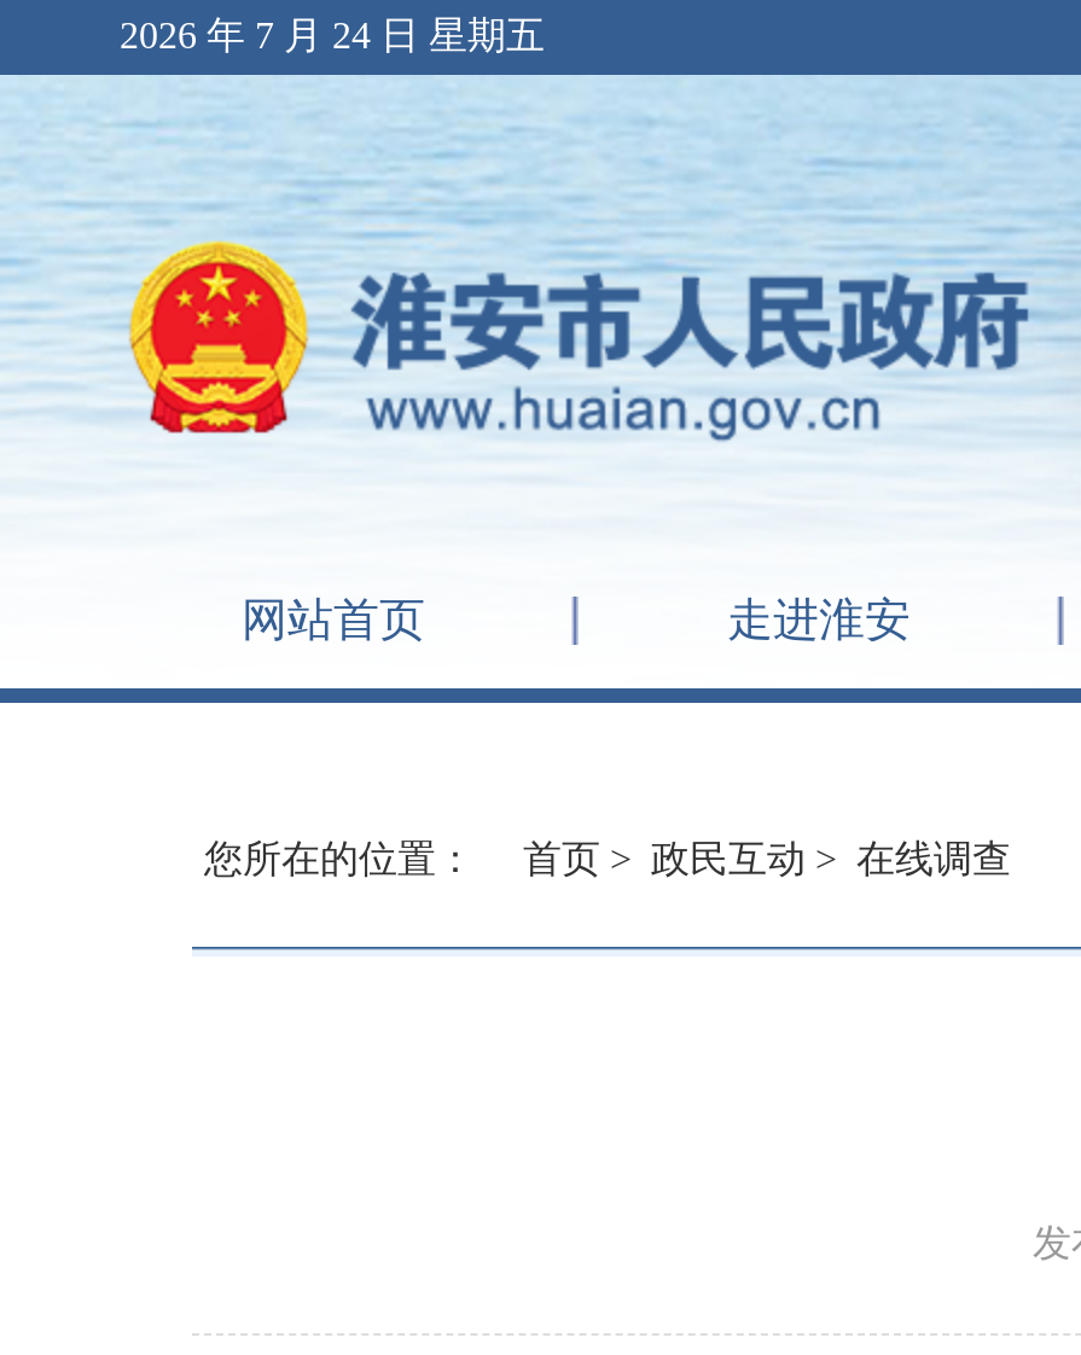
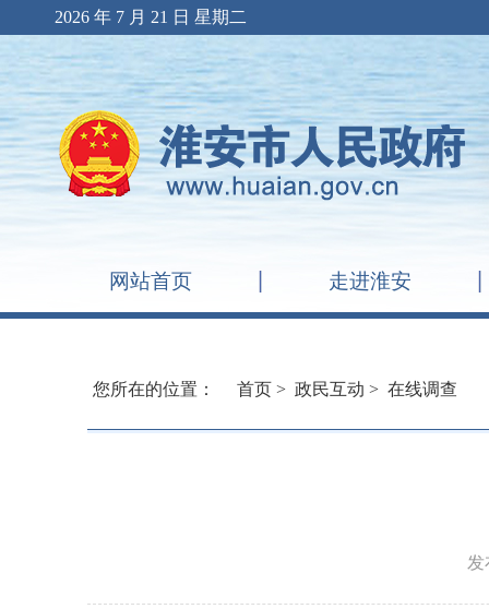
[120,14,545,56] 2026 年 7 月 24 日 星期五 -> [55,8,247,26] 2026 年 7 月 21 日 星期二

